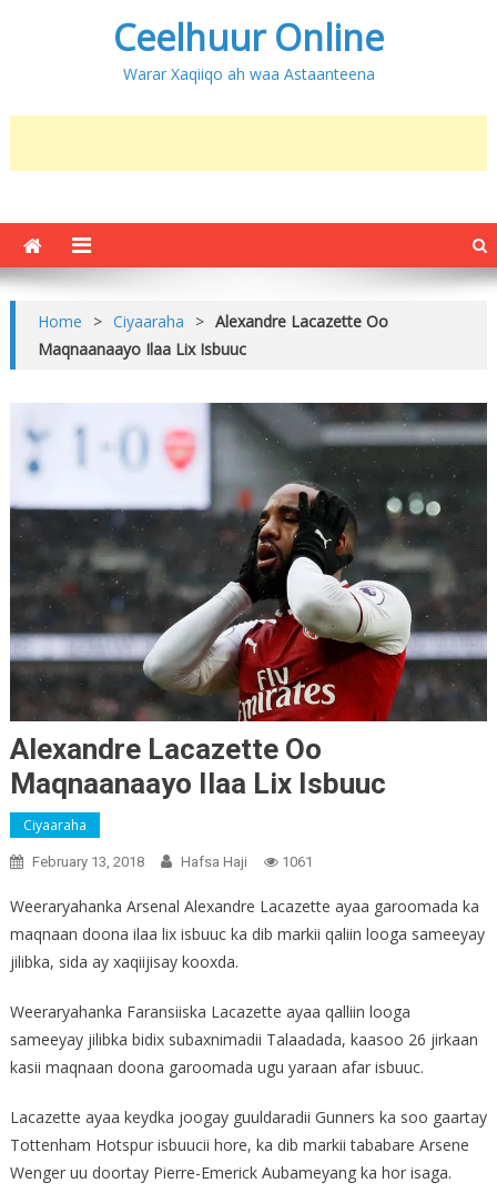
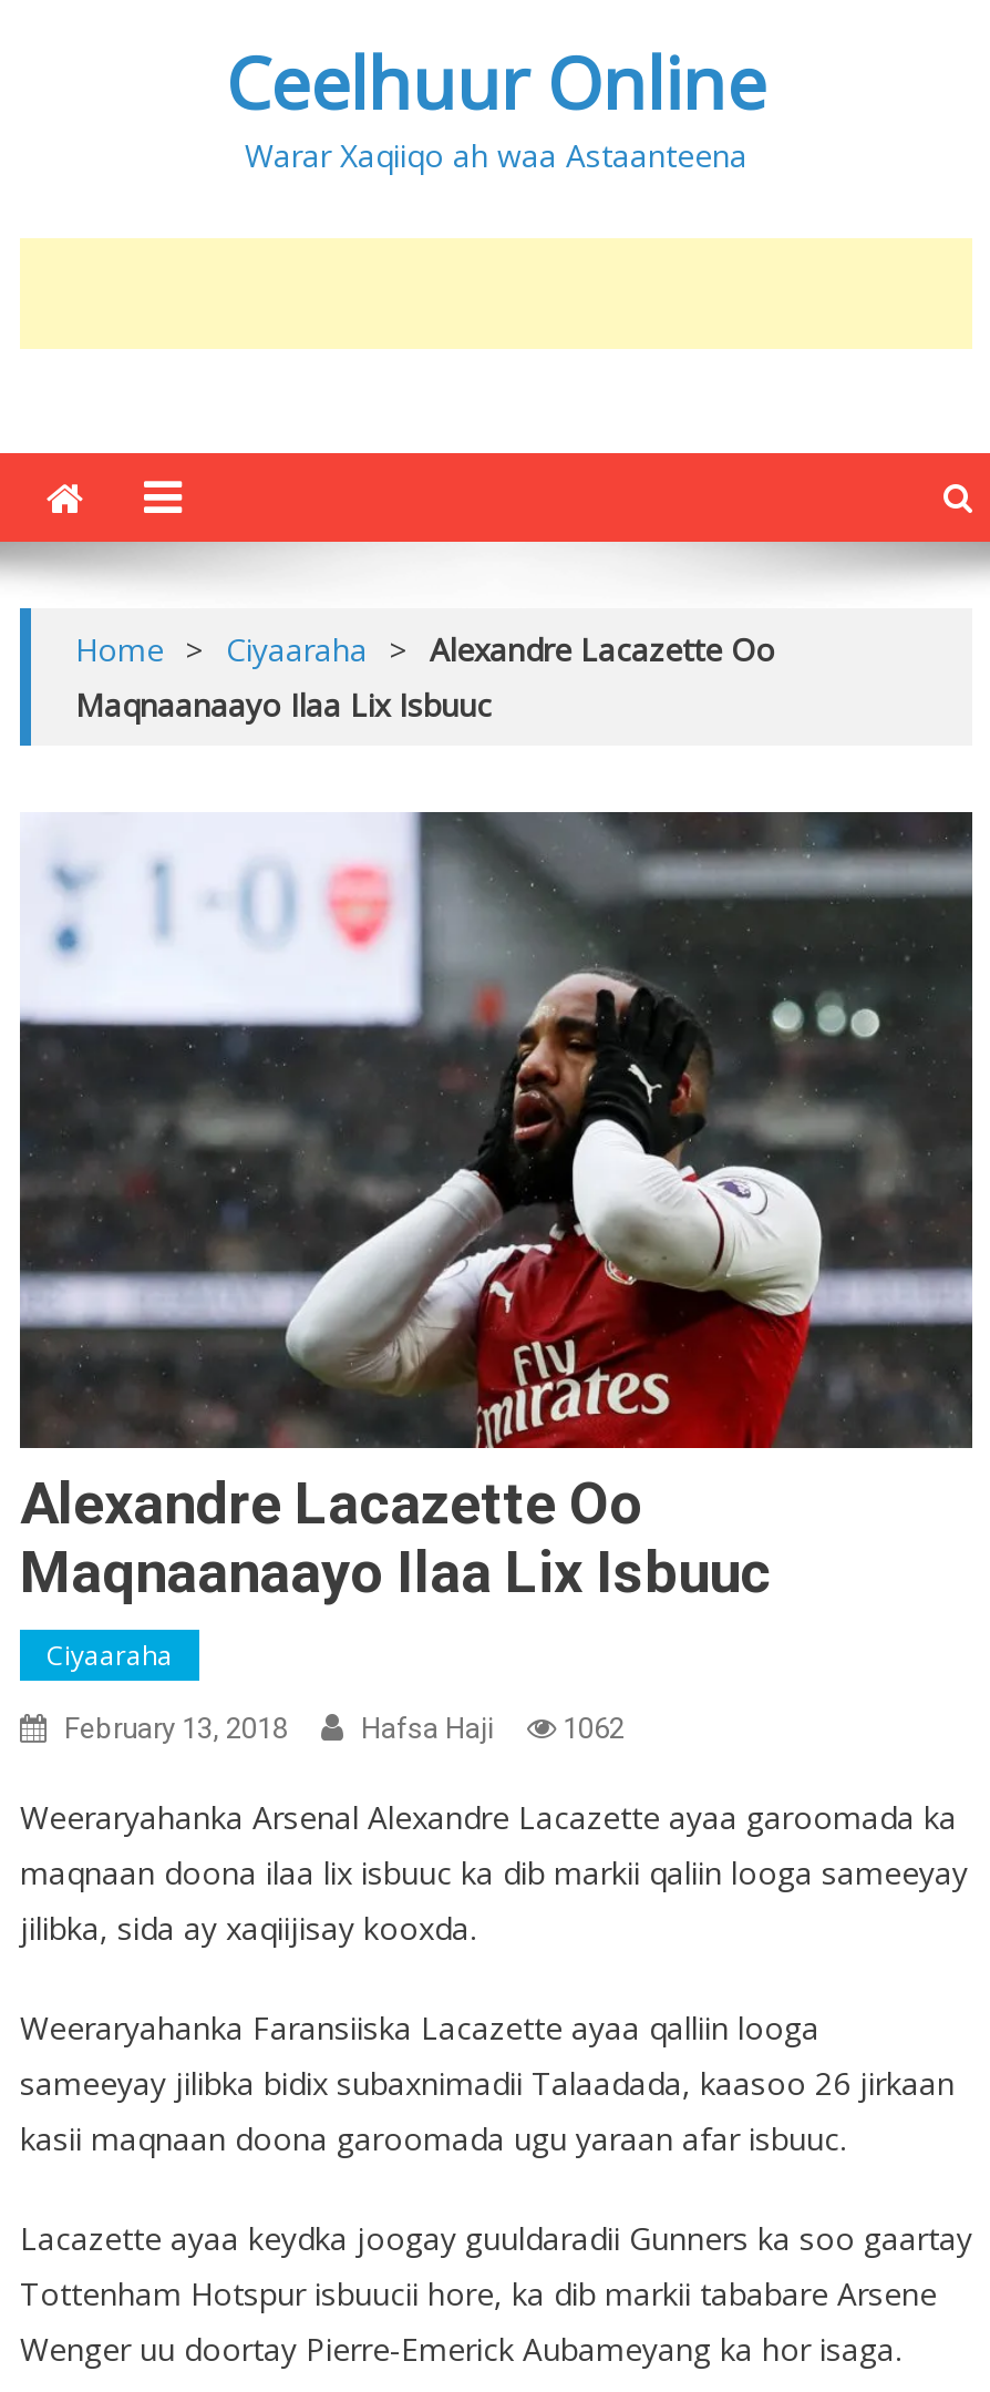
[282,853,313,870] 1061 -> [563,1712,625,1745] 1062

